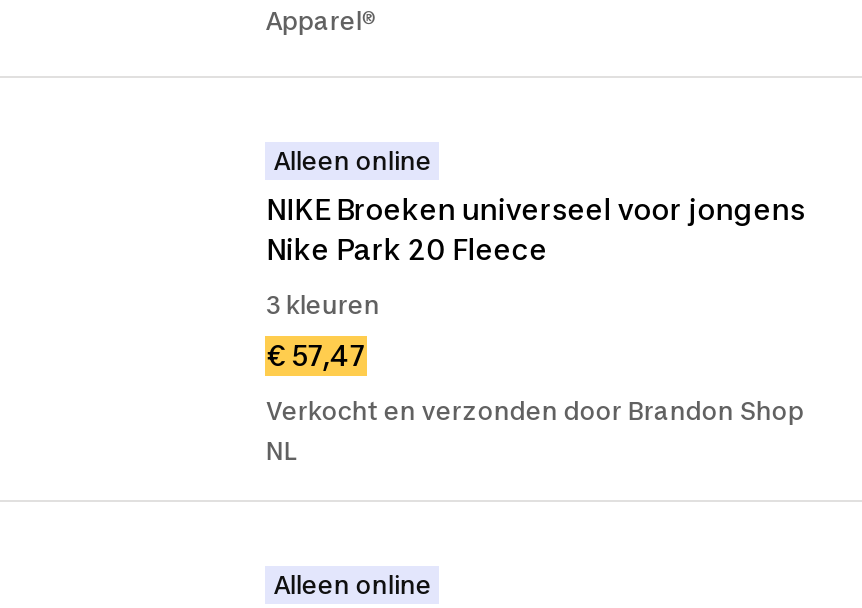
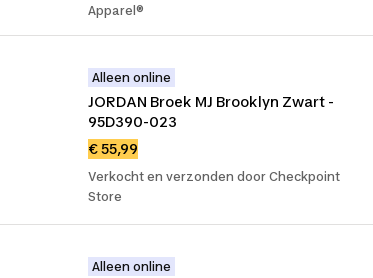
[266,192,806,466] NIKE Broeken universeel voor jongens | Nike Park 20 Fleece | 3 kleuren | € 57,47 | Verkocht en verzonden door Brandon Shop | NL -> [88,93,340,204] JORDAN Broek MJ Brooklyn Zwart - | 95D390-023 | € 55,99 | Verkocht en verzonden door Checkpoint | Store

